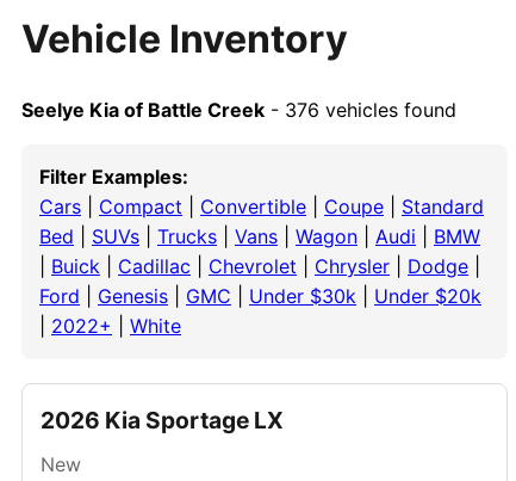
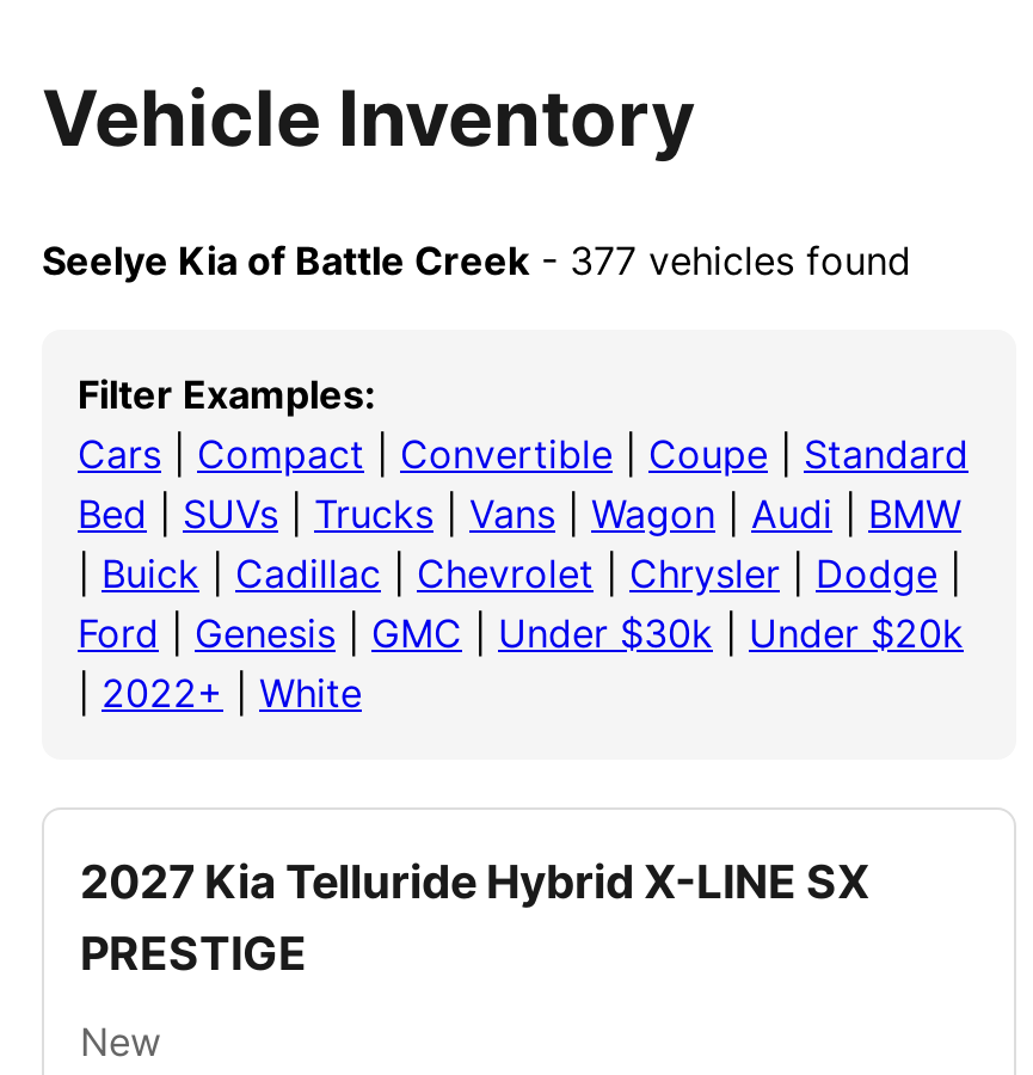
[21,98,456,122] Seelye Kia of Battle Creek - 376 vehicles found -> [42,236,911,284] Seelye Kia of Battle Creek - 377 vehicles found
[41,406,284,434] 2026 Kia Sportage LX -> [80,853,871,982] 2027 Kia Telluride Hybrid X-LINE SX | PRESTIGE

